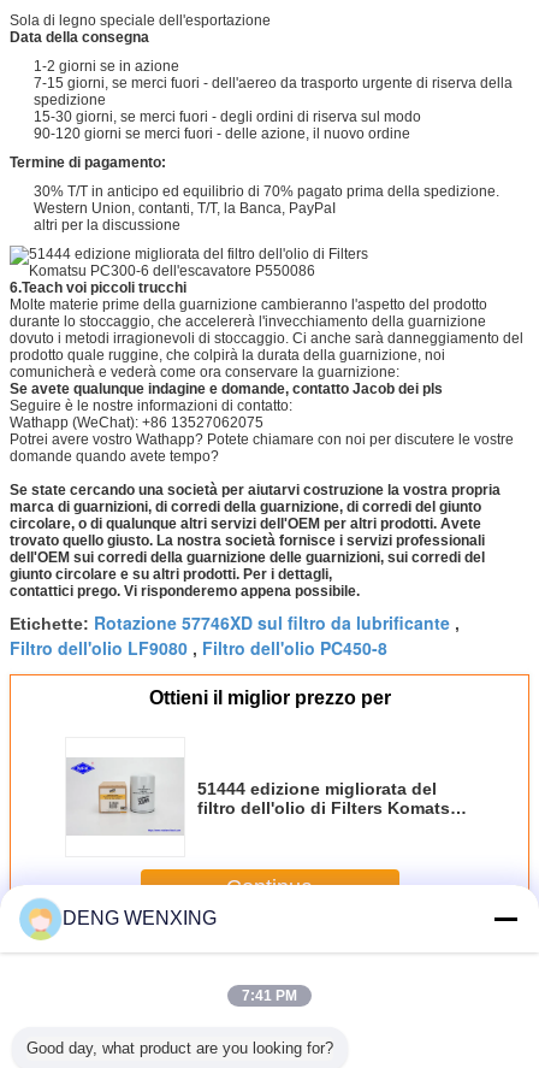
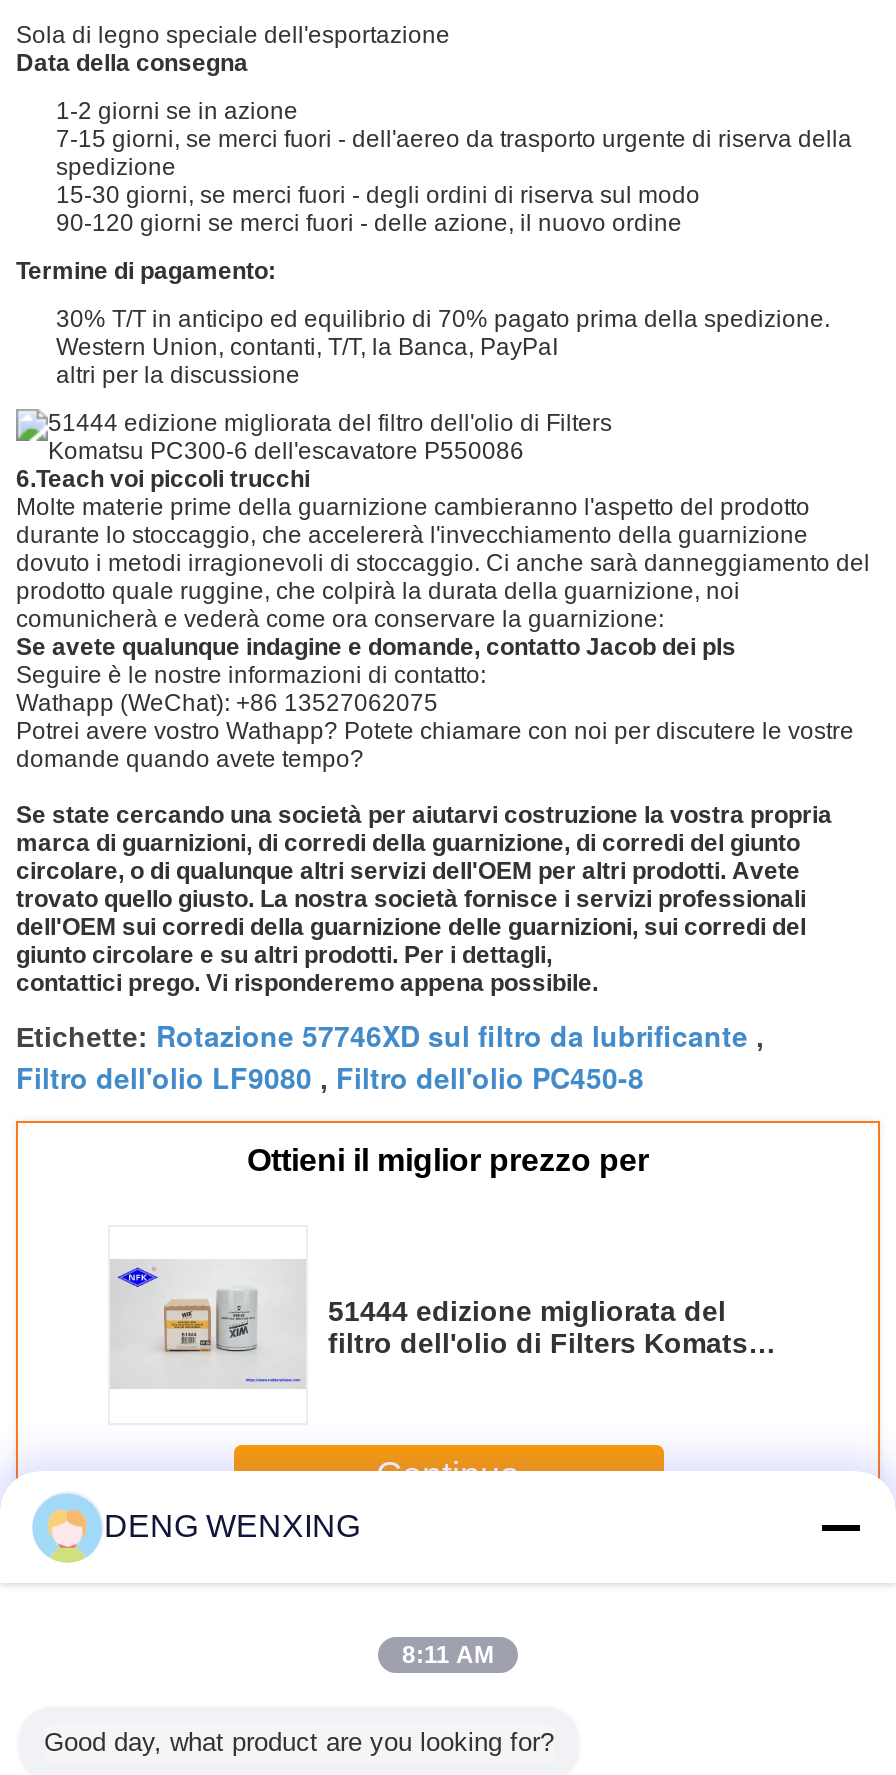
[242,987,297,1004] 7:41 PM -> [402,1641,494,1669] 8:11 AM

